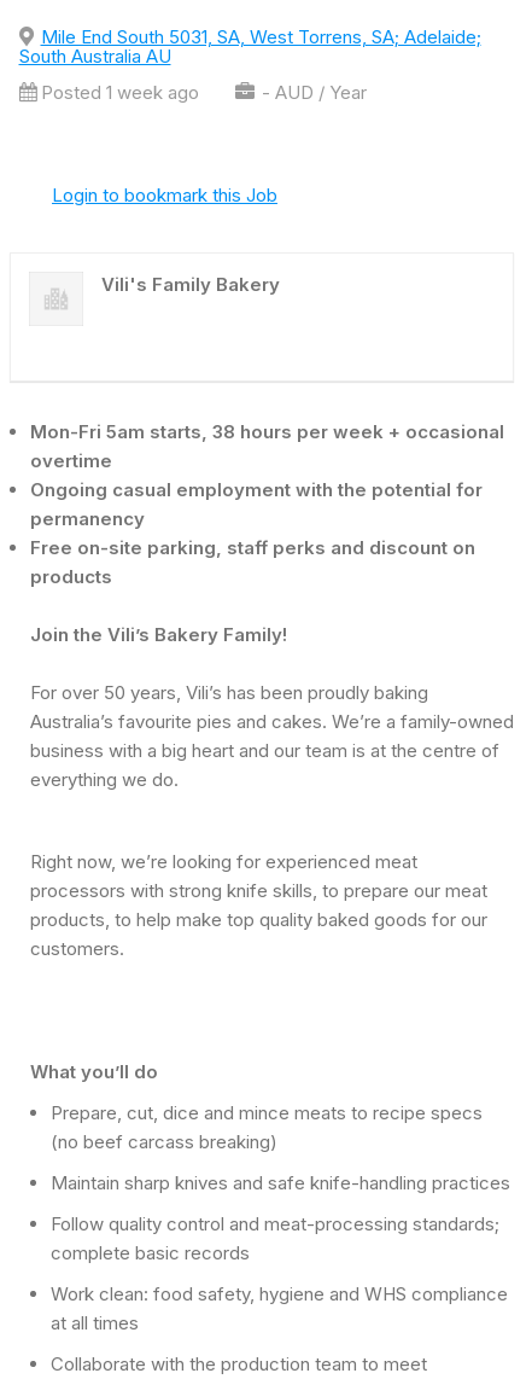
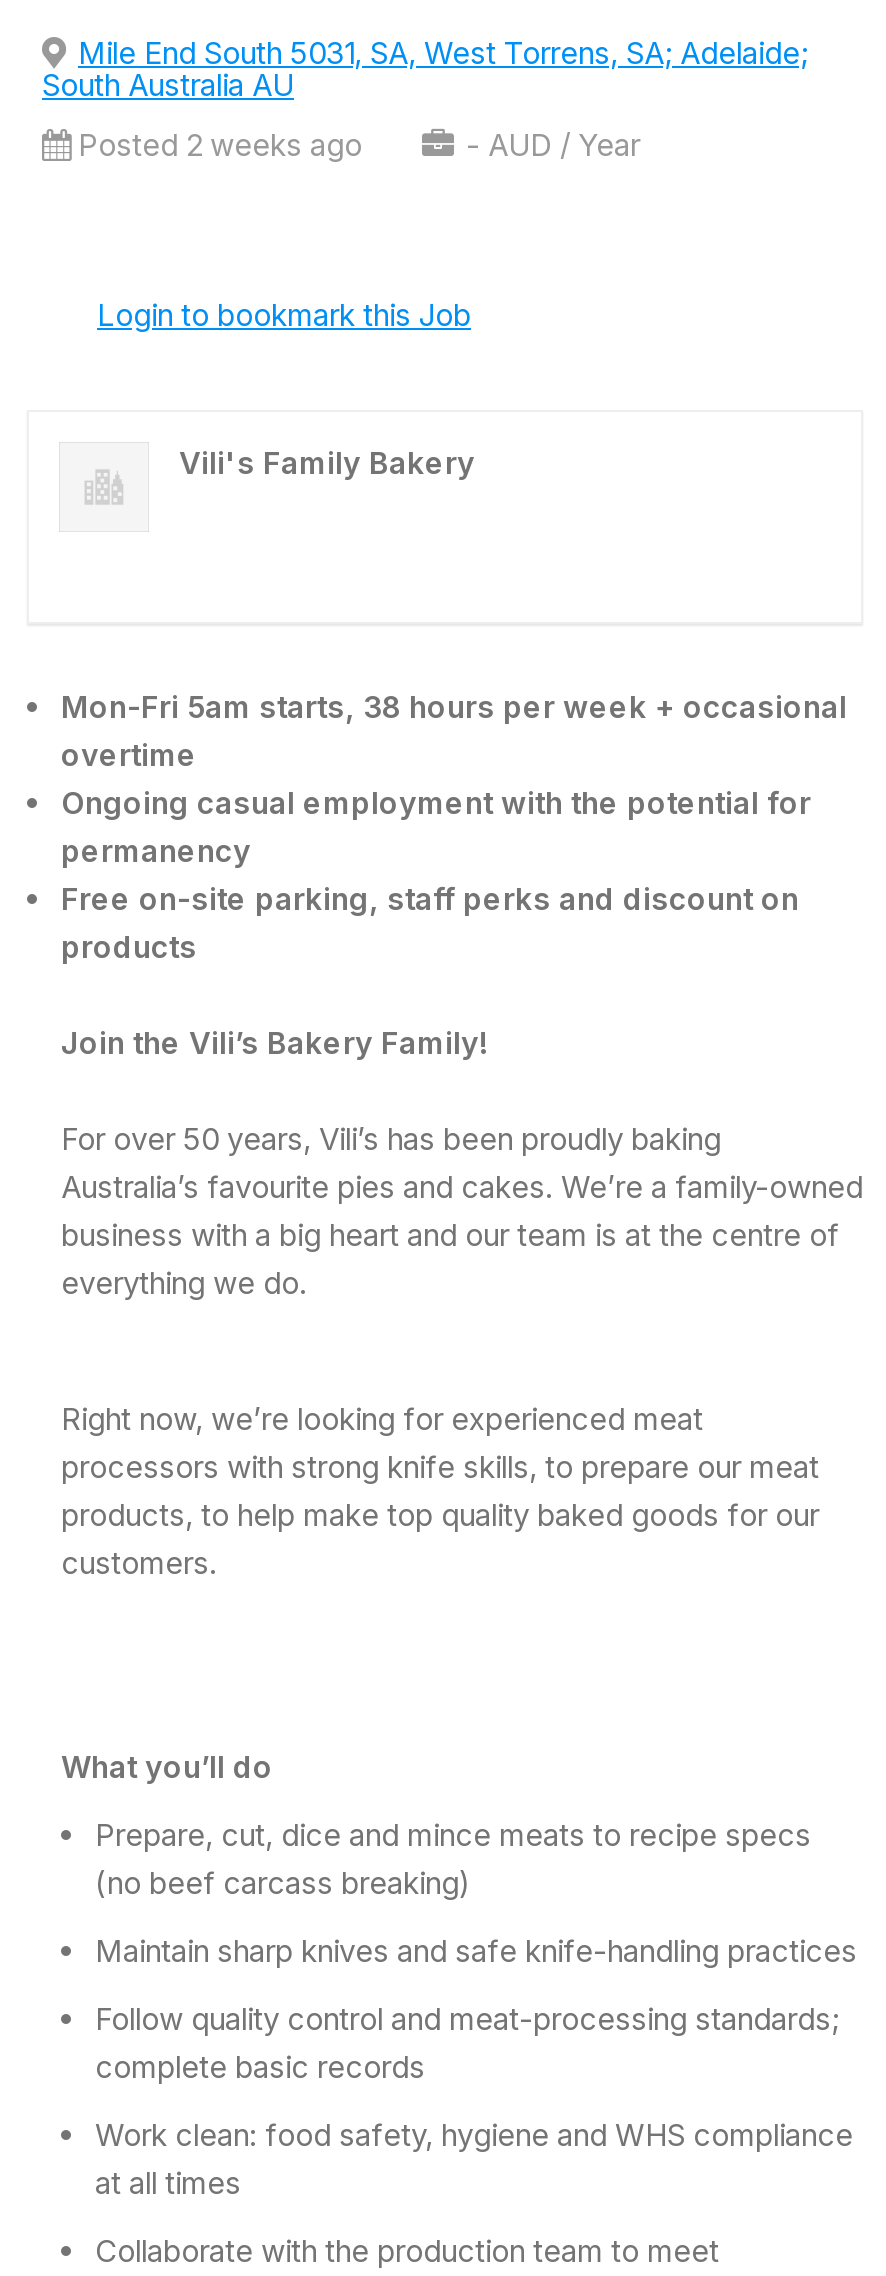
[40,81,198,104] Posted 1 week ago -> [78,126,362,164] Posted 2 weeks ago

